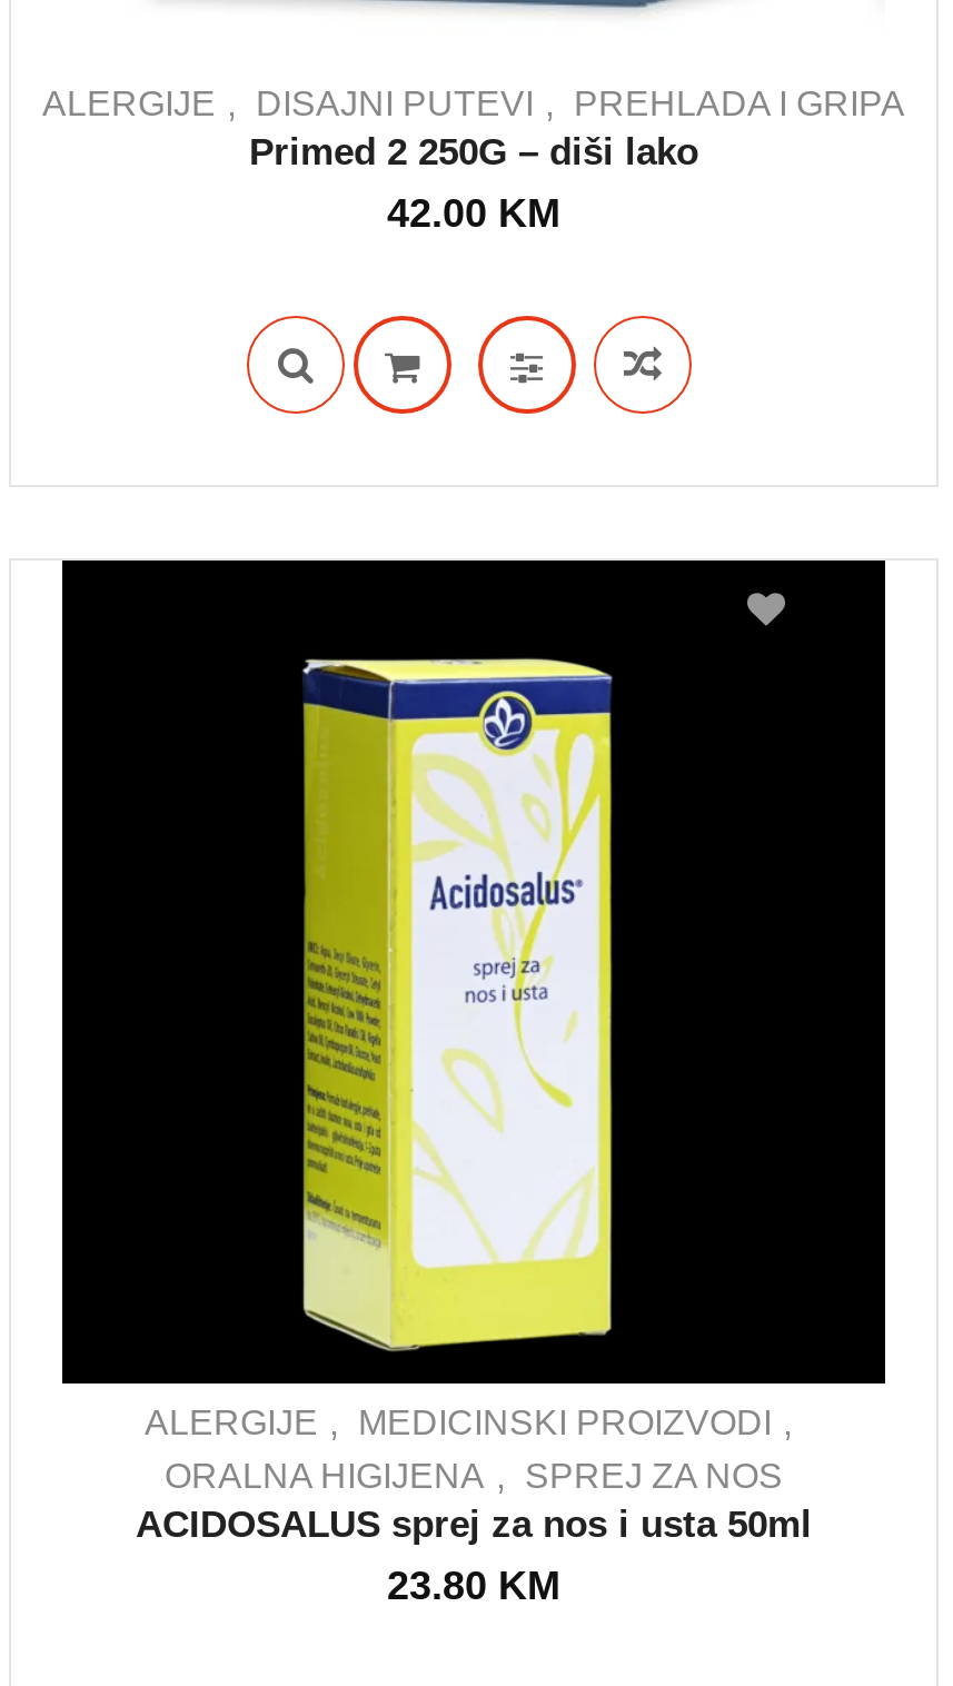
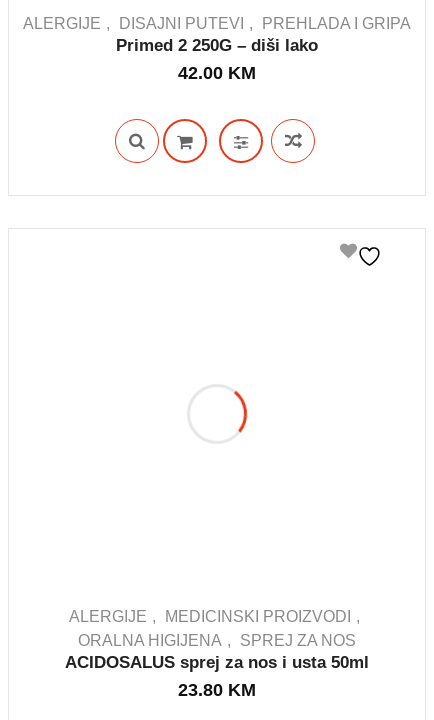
[60,558,887,1386] [image] -> none

